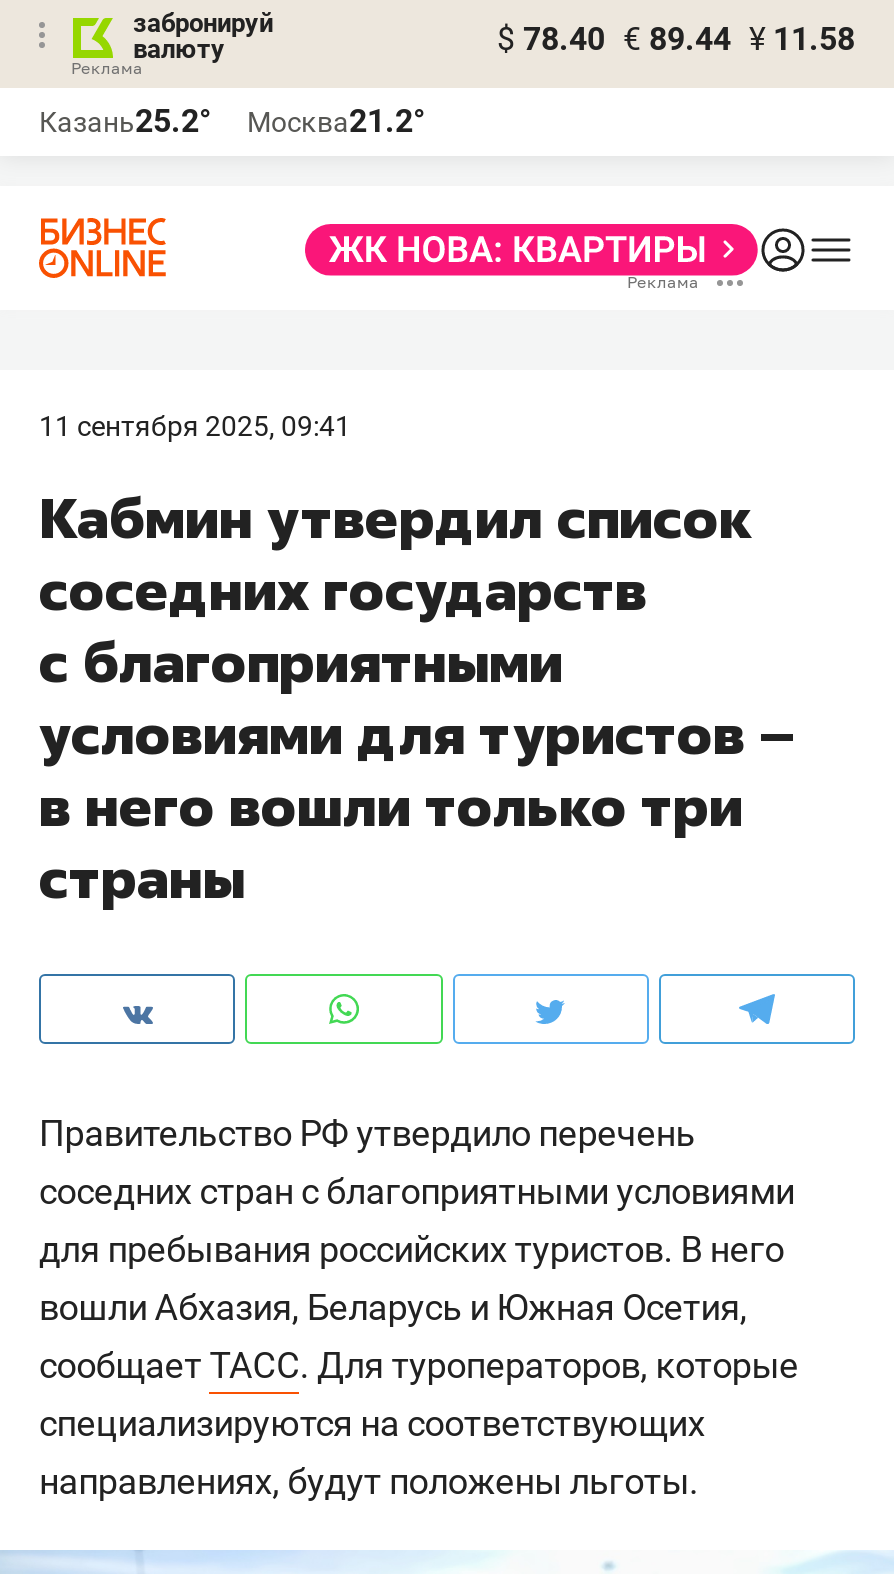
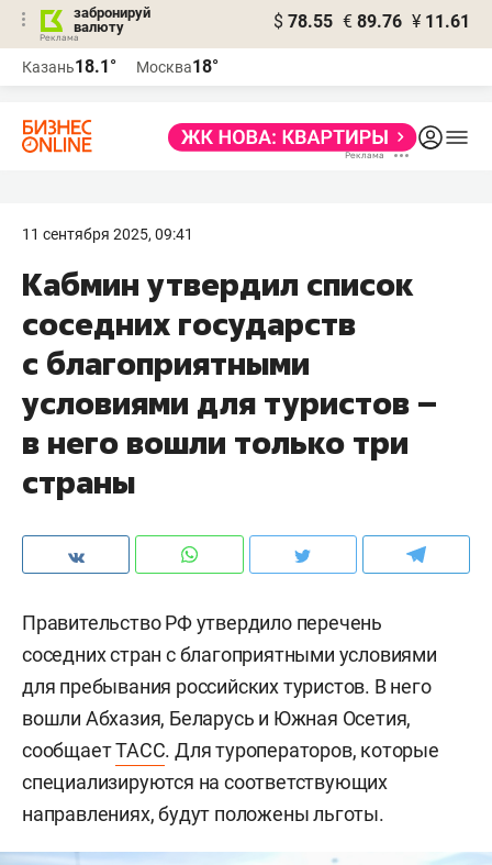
[497,20,855,58] $ 78.40 € 89.44 ¥ 11.58 -> [273,11,470,32] $ 78.55 € 89.76 ¥ 11.61
[39,102,211,140] Казань25.2° -> [22,56,116,77] Казань18.1°
[247,102,425,140] Москва21.2° -> [136,56,219,77] Москва18°

